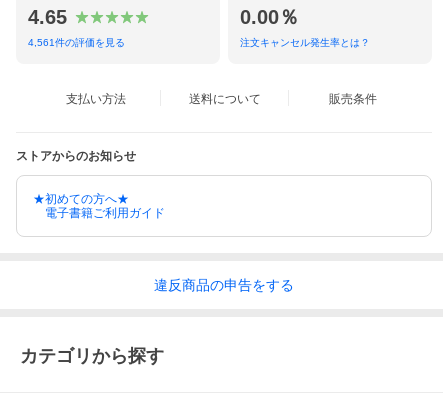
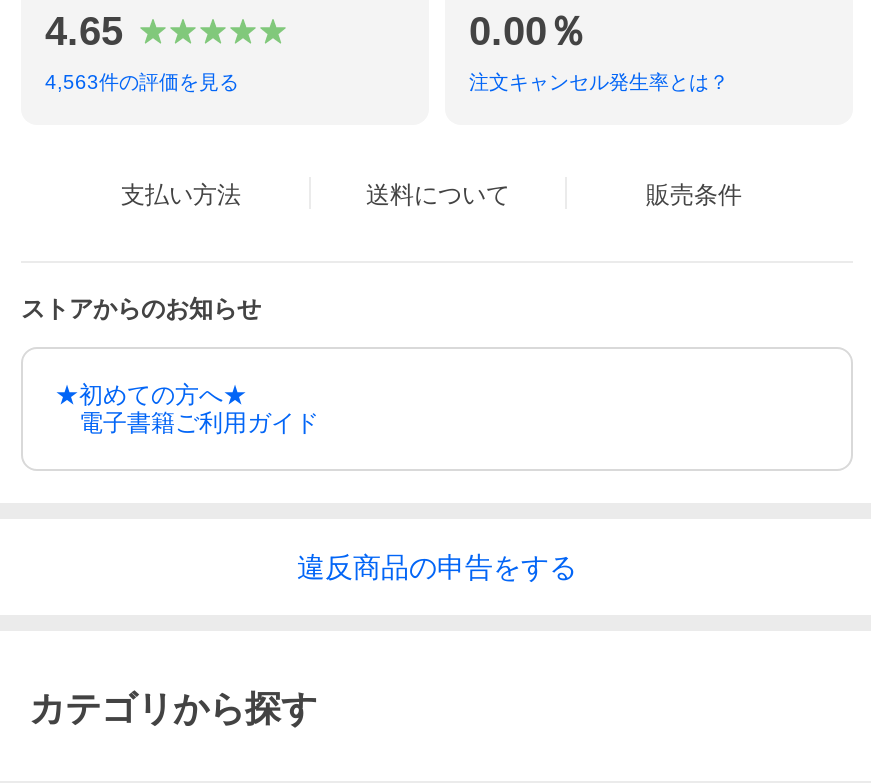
[28,37,125,48] 4,561件の評価を見る -> [45,71,239,93] 4,563件の評価を見る

